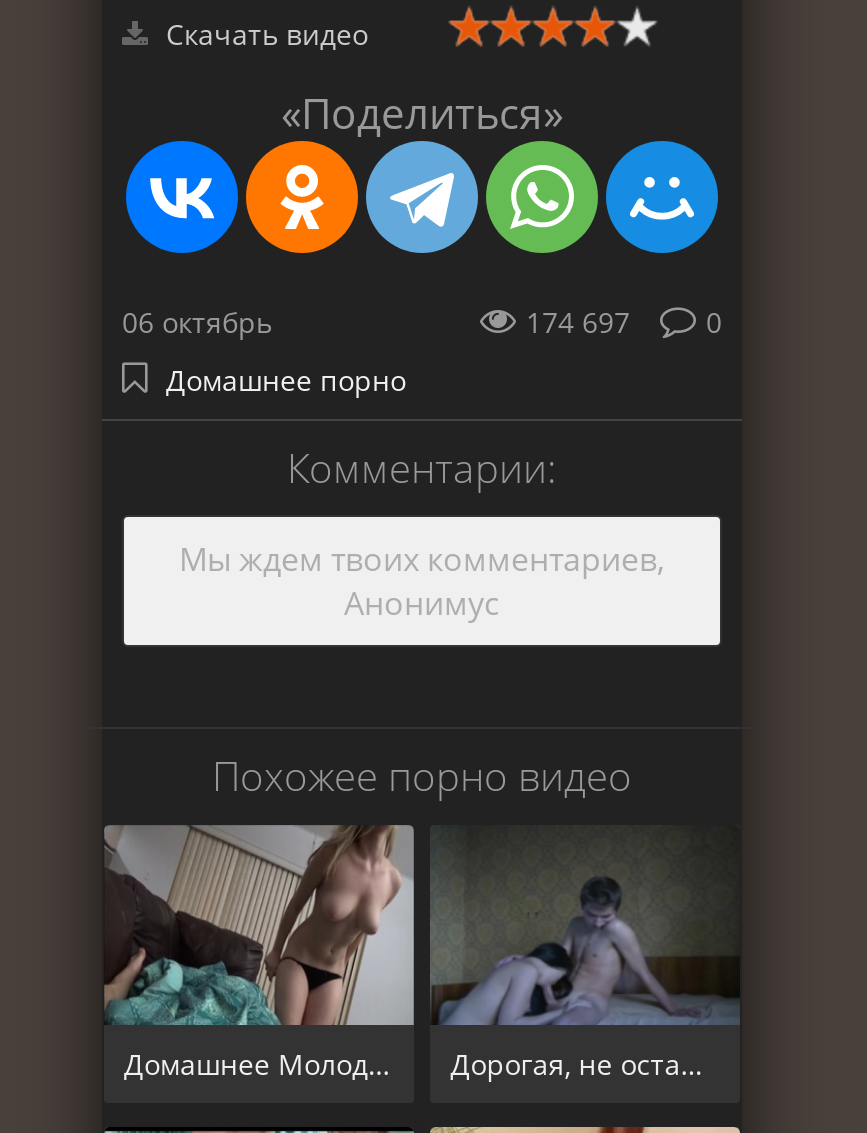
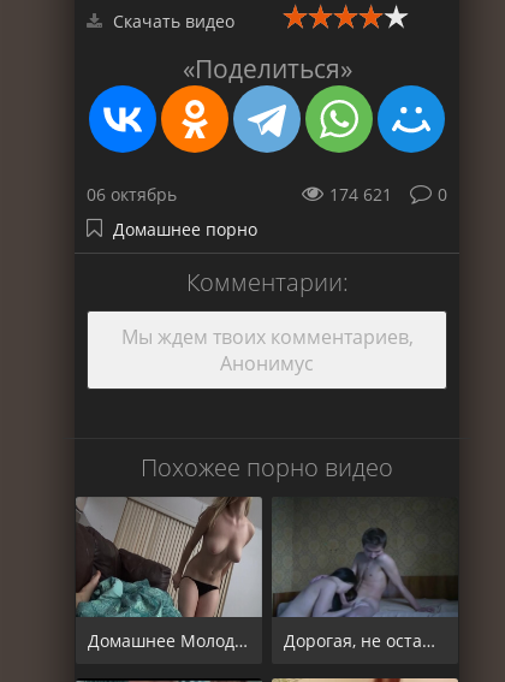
[526,304,722,342] 174 697 0 -> [329,183,447,206] 174 621 0

